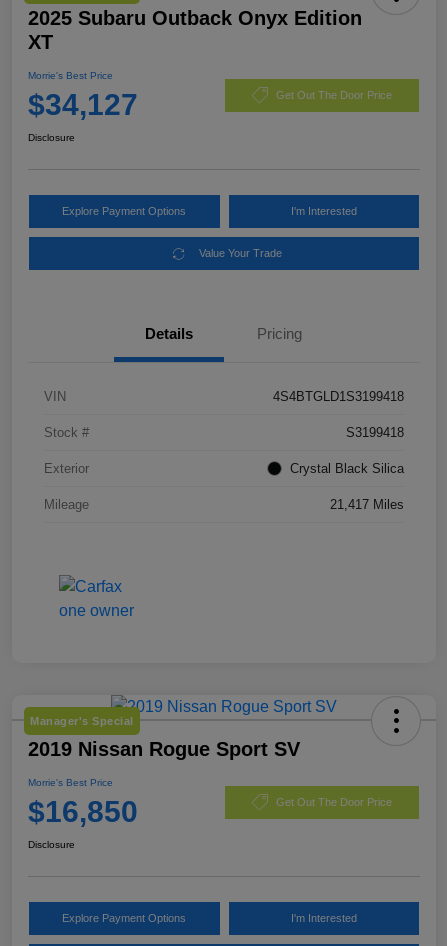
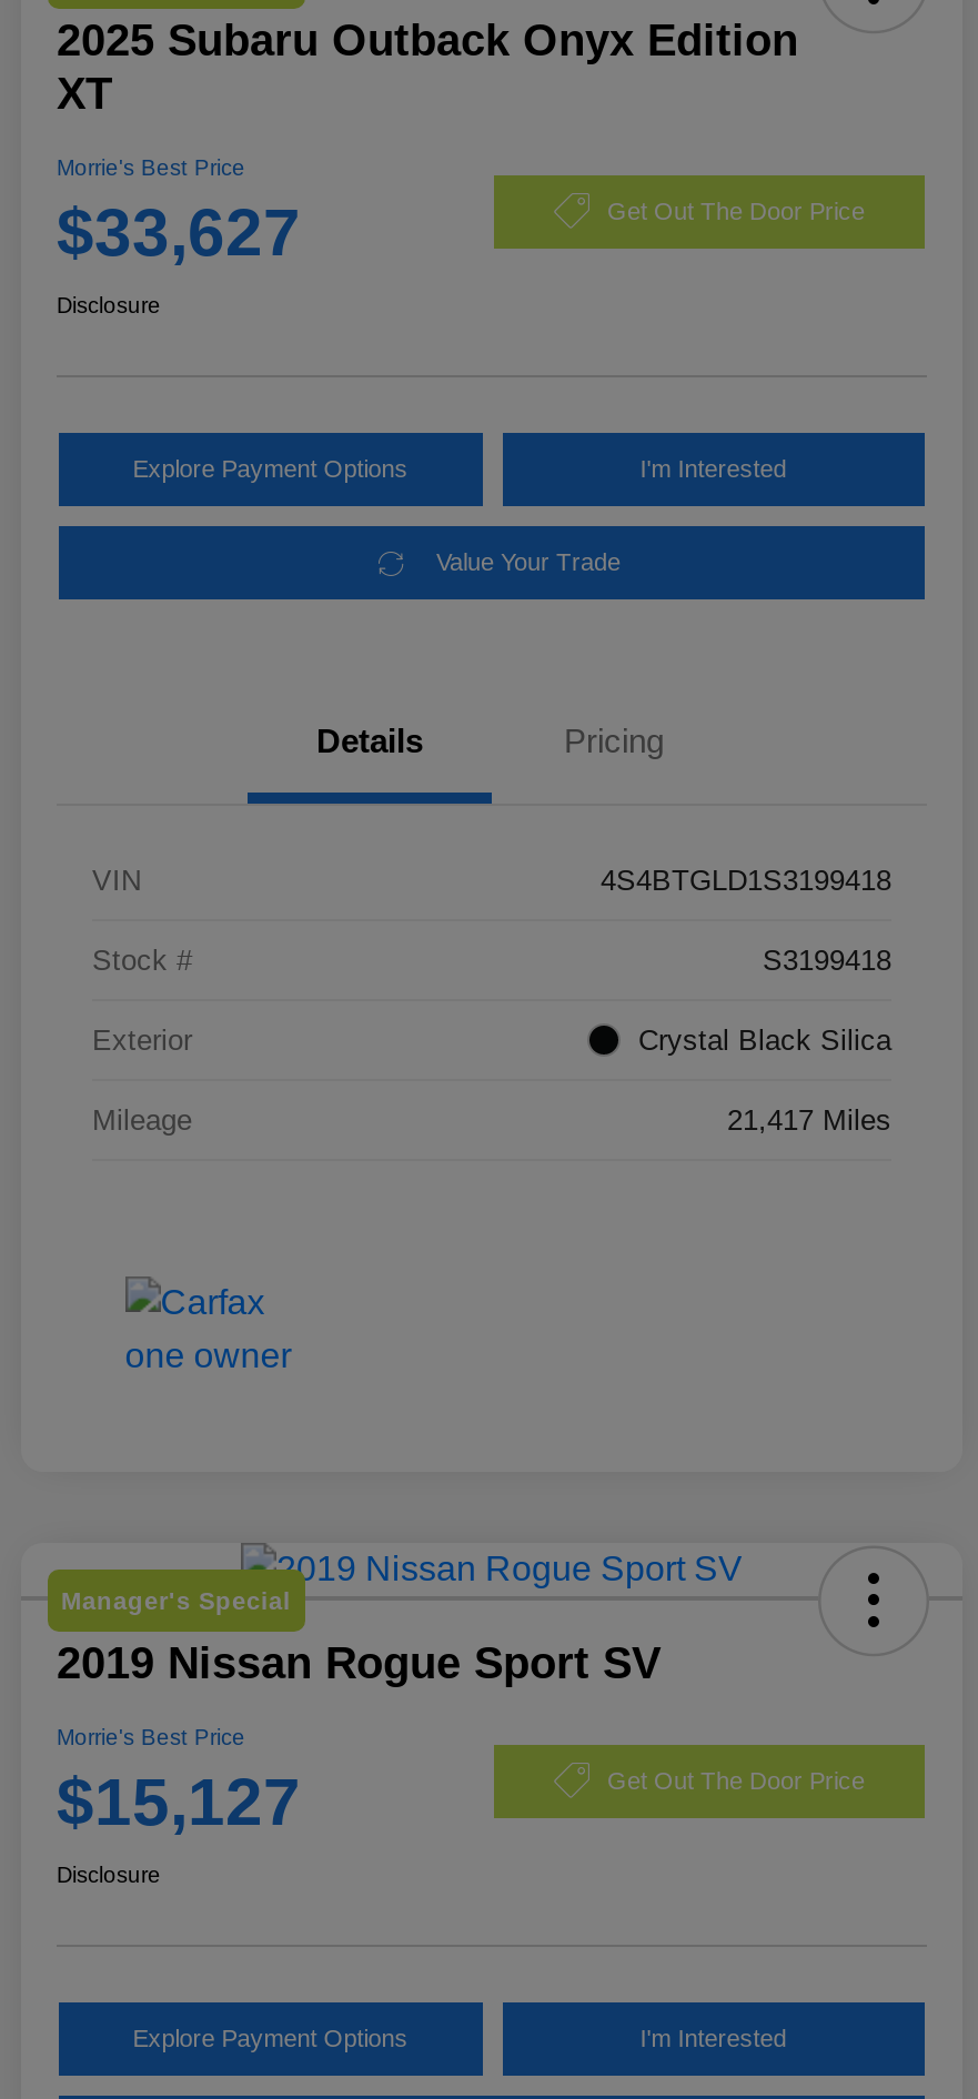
[28,88,138,121] $34,127 -> [57,196,301,269] $33,627
[28,795,138,828] $16,850 -> [57,1765,301,1839] $15,127

